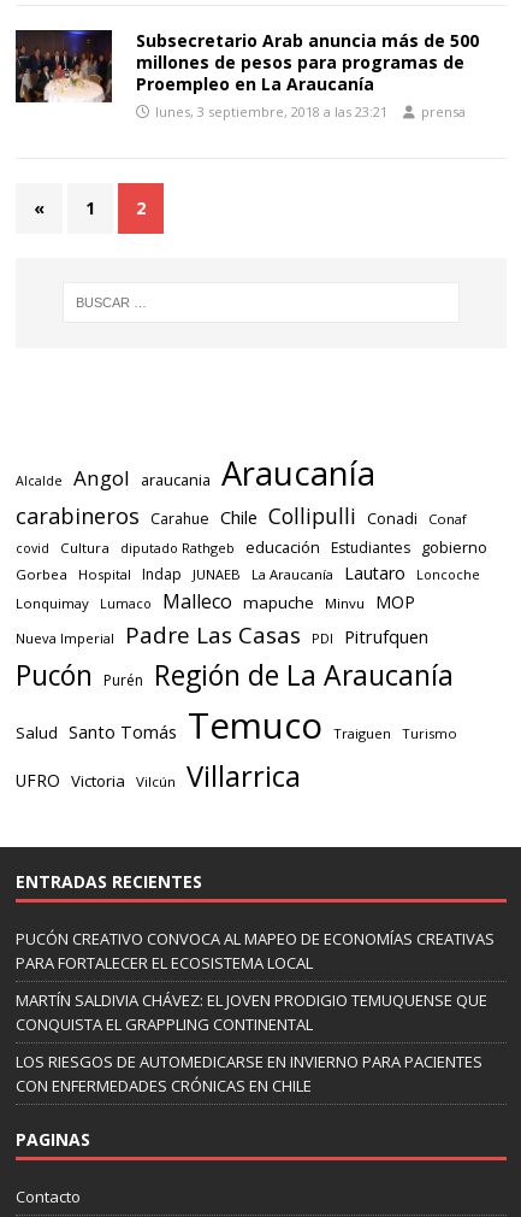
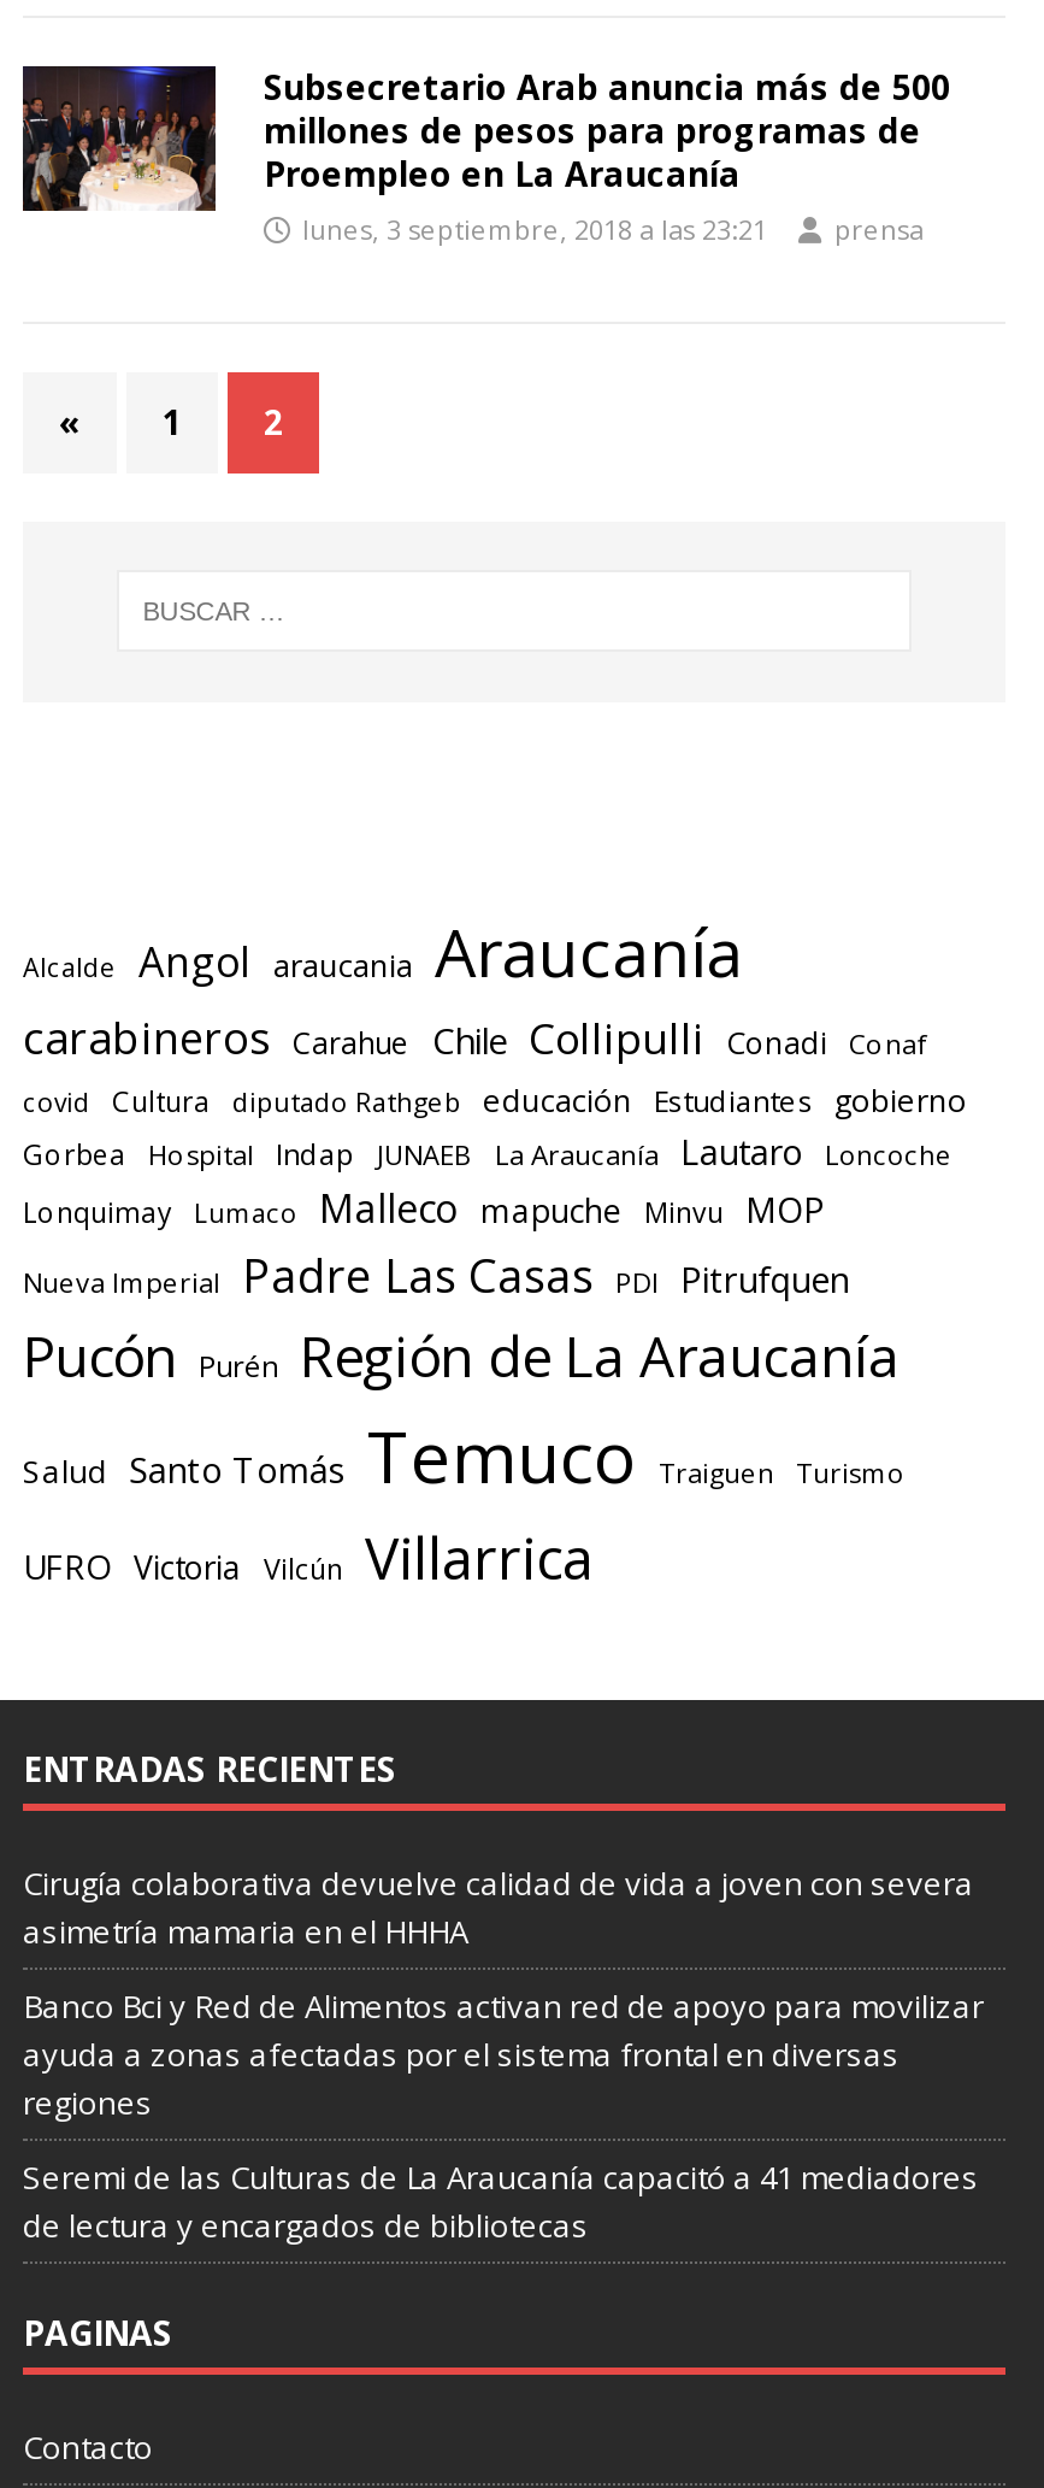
[16,928,495,973] PUCÓN CREATIVO CONVOCA AL MAPEO DE ECONOMÍAS CREATIVAS | PARA FORTALECER EL ECOSISTEMA LOCAL -> [23,1861,974,1953] Cirugía colaborativa devuelve calidad de vida a joven con severa | asimetría mamaria en el HHHA
[16,989,487,1035] MARTÍN SALDIVIA CHÁVEZ: EL JOVEN PRODIGIO TEMUQUENSE QUE | CONQUISTA EL GRAPPLING CONTINENTAL -> [23,1984,984,2124] Banco Bci y Red de Alimentos activan red de apoyo para movilizar | ayuda a zonas afectadas por el sistema frontal en diversas | regiones
[16,1050,482,1096] LOS RIESGOS DE AUTOMEDICARSE EN INVIERNO PARA PACIENTES | CON ENFERMEDADES CRÓNICAS EN CHILE -> [23,2155,979,2247] Seremi de las Culturas de La Araucanía capacitó a 41 mediadores | de lectura y encargados de bibliotecas

